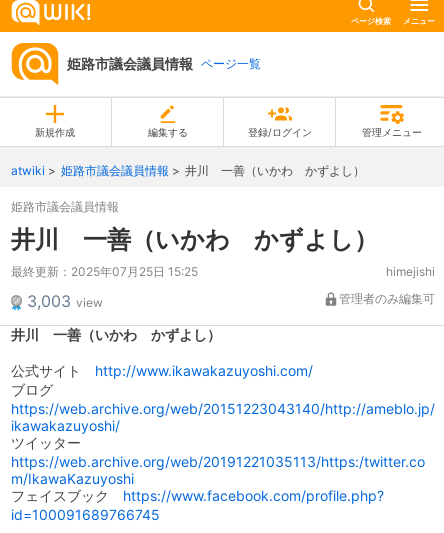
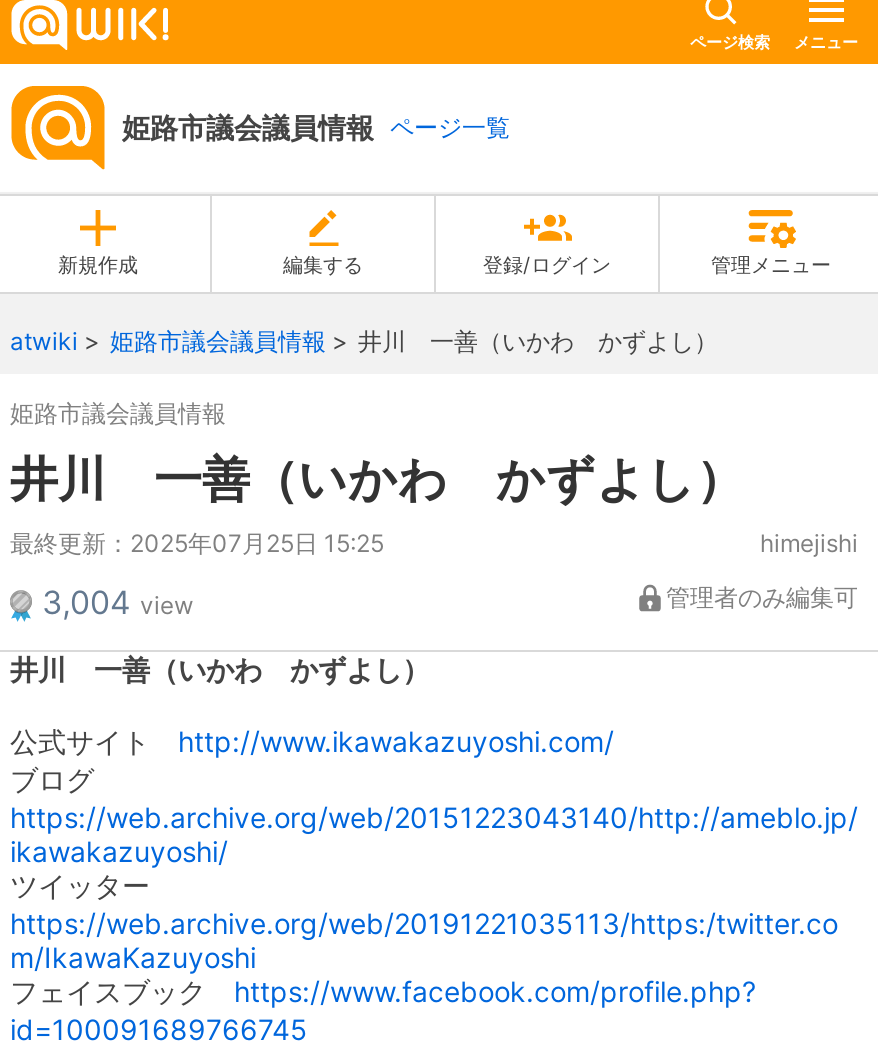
[27,291,103,311] 3,003 view -> [42,582,194,622] 3,004 view

